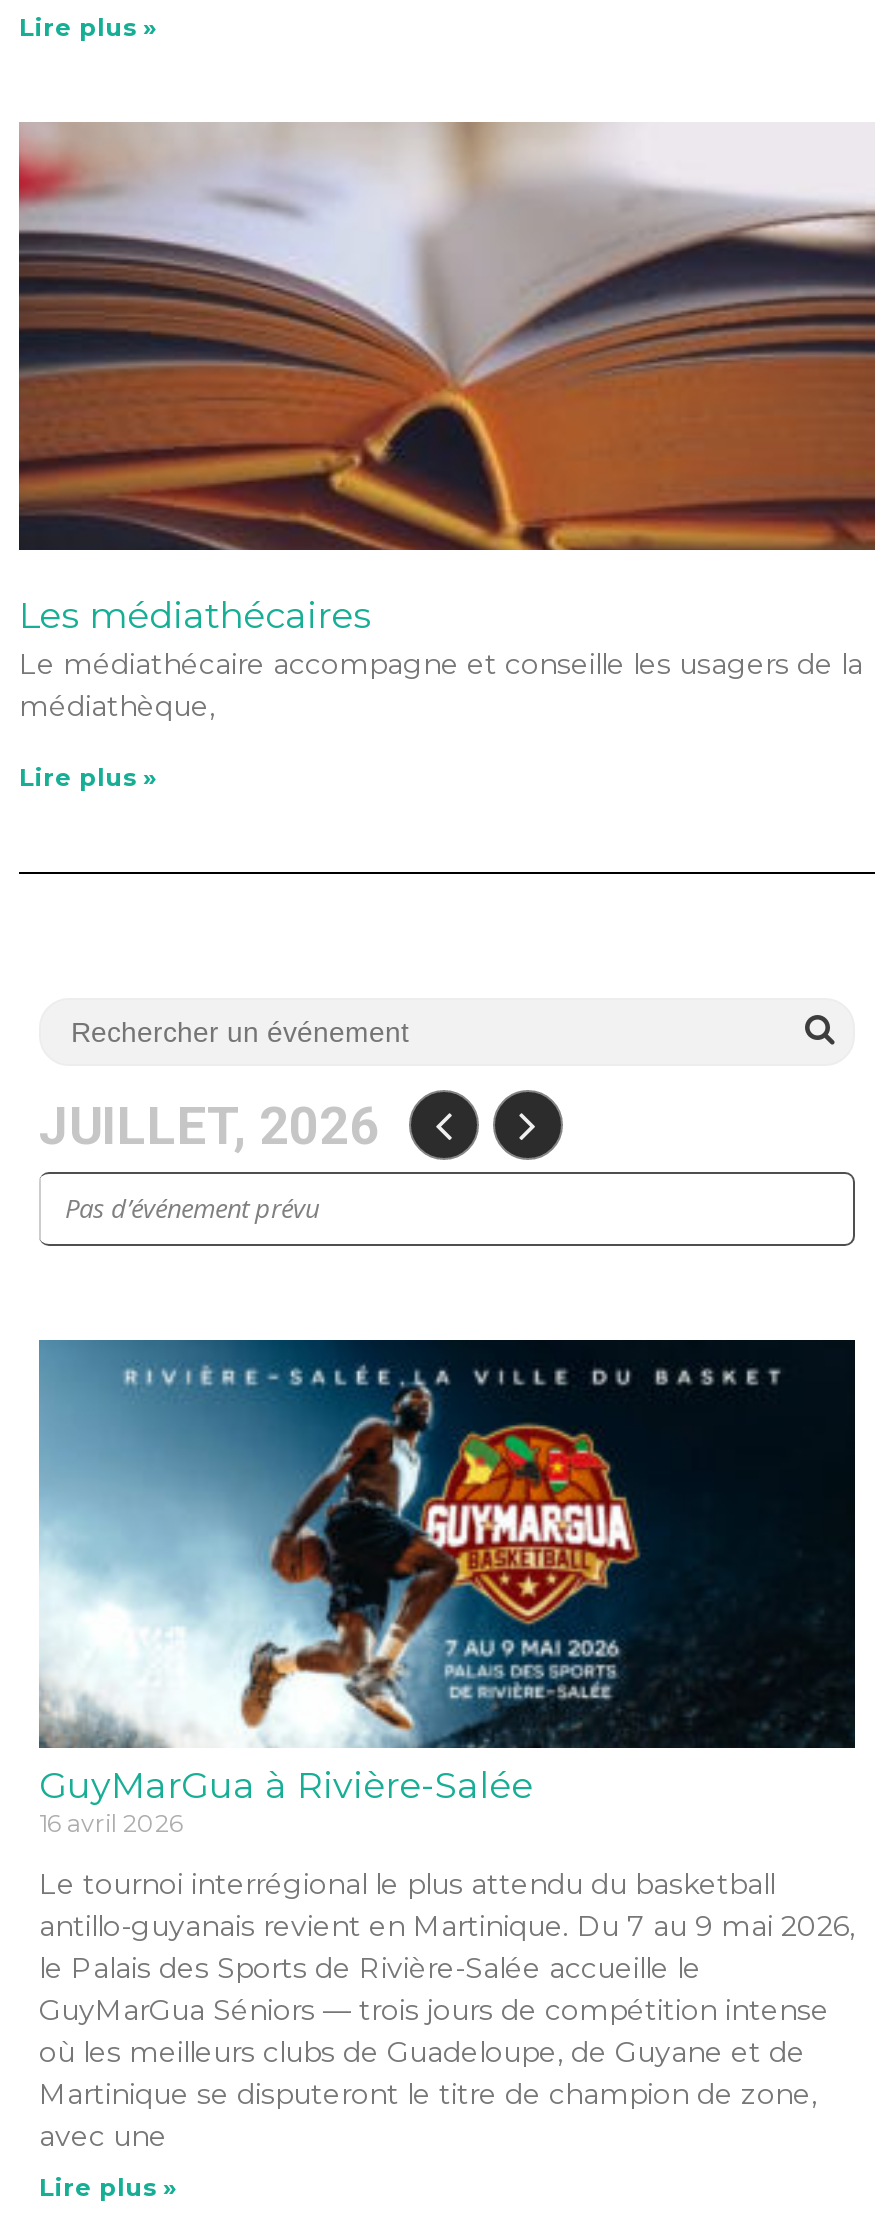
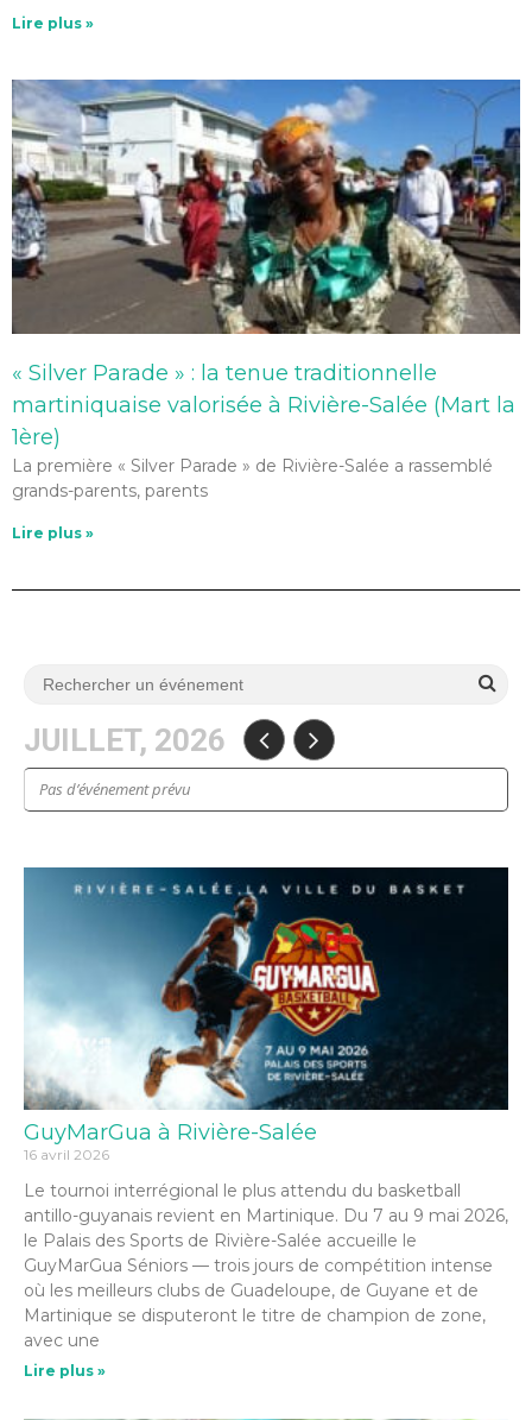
[17,120,877,723] [image] | Les médiathécaires | Le médiathécaire accompagne et conseille les usagers de la | médiathèque, -> [11,78,521,502] [image] | « Silver Parade » : la tenue traditionnelle | martiniquaise valorisée à Rivière-Salée (Mart la | 1ère) | La première « Silver Parade » de Rivière-Salée a rassemblé | grands-parents, parents

